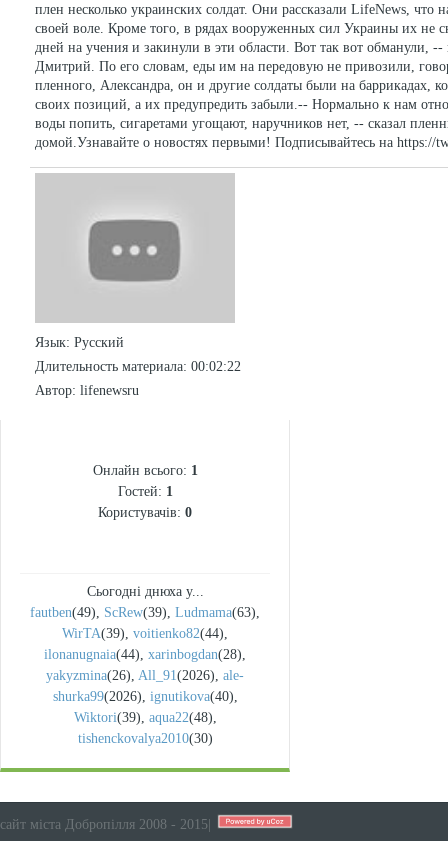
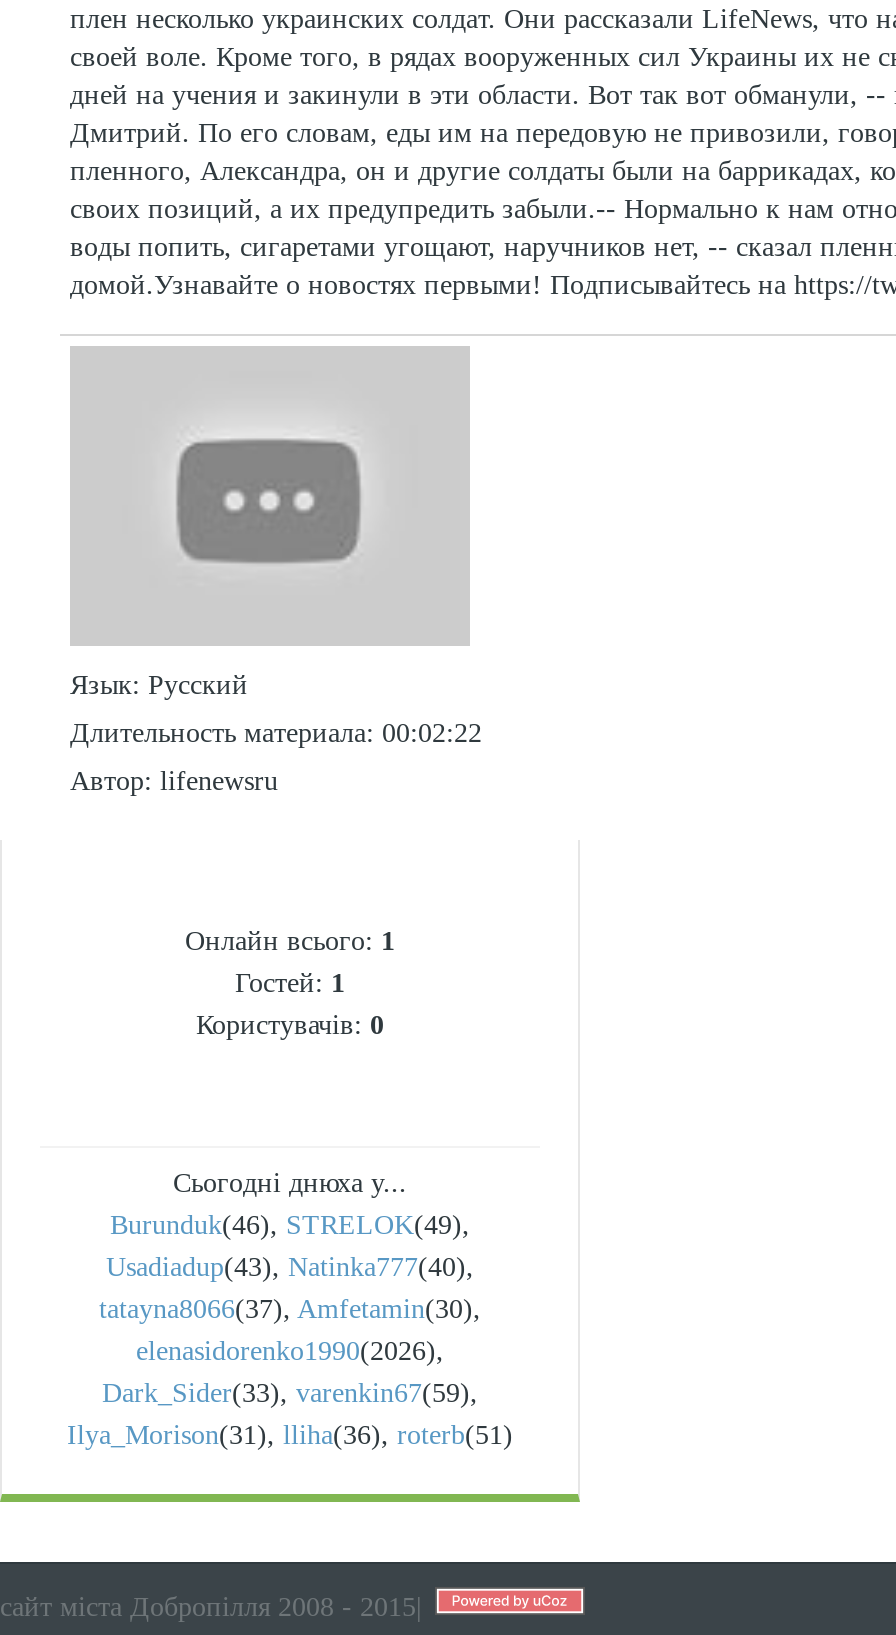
[30,605,260,746] fautben(49), ScRew(39), Ludmama(63), | WirTA(39), voitienko82(44), | ilonanugnaia(44), xarinbogdan(28), | yakyzmina(26), All_91(2026), ale- | shurka99(2026), ignutikova(40), | Wiktori(39), aqua22(48), | tishenckovalya2010(30) -> [67,1210,513,1450] Burunduk(46), STRELOK(49), | Usadiadup(43), Natinka777(40), | tatayna8066(37), Amfetamin(30), | elenasidorenko1990(2026), | Dark_Sider(33), varenkin67(59), | Ilya_Morison(31), lliha(36), roterb(51)

